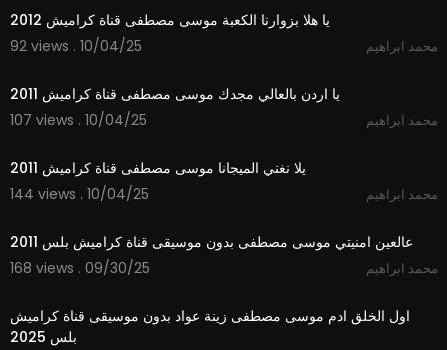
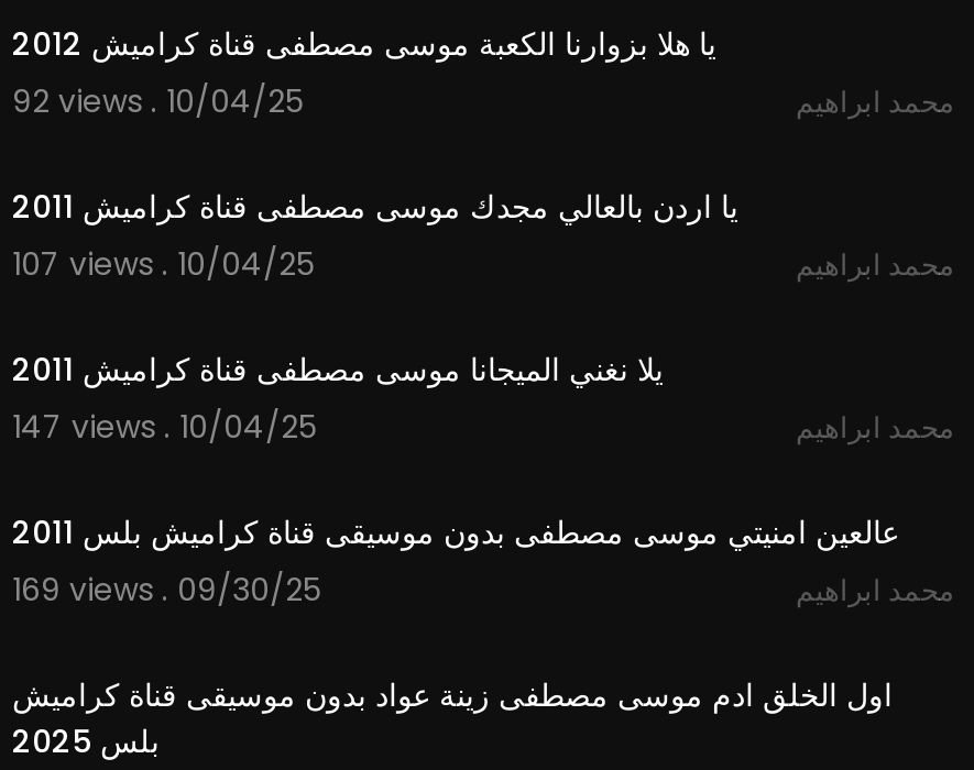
[10,184,149,204] 144 views . 10/04/25 -> [12,405,316,449] 147 views . 10/04/25
[10,258,150,278] 168 views . 09/30/25 -> [12,568,320,612] 169 views . 09/30/25

